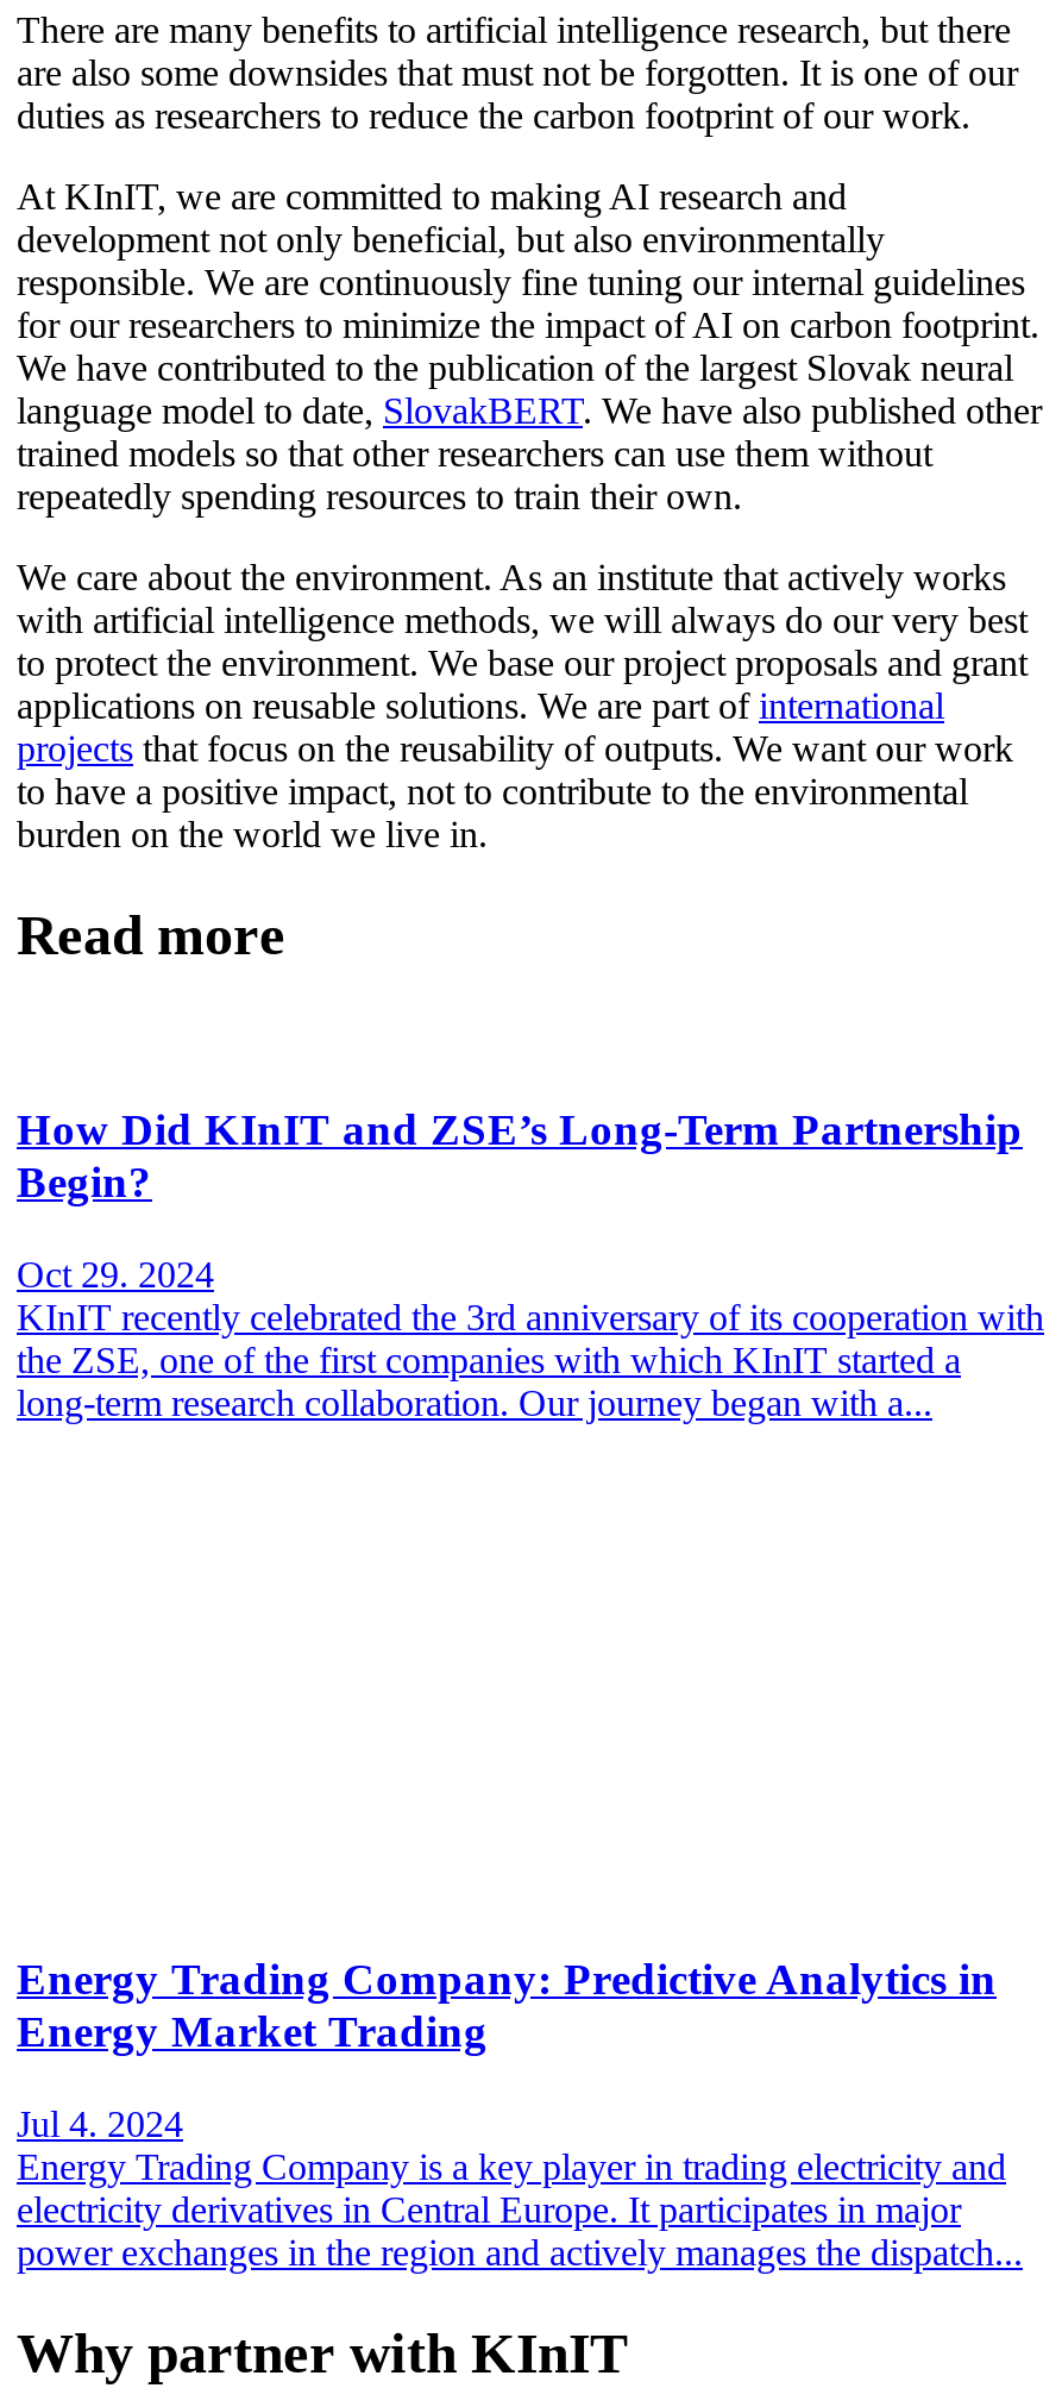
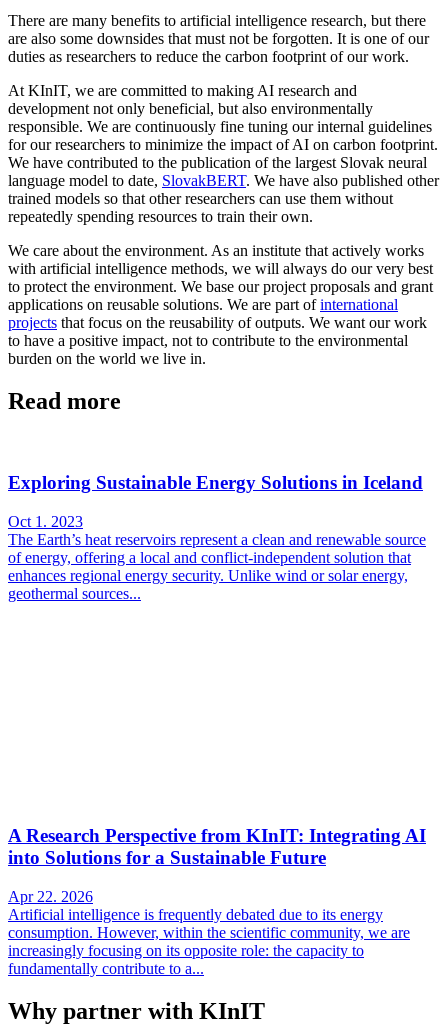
[17,1104,1023,1206] How Did KInIT and ZSE’s Long-Term Partnership | Begin? -> [8,472,423,493] Exploring Sustainable Energy Solutions in Iceland
[17,1253,1044,1422] Oct 29. 2024 | KInIT recently celebrated the 3rd anniversary of its cooperation with | the ZSE, one of the first companies with which KInIT started a | long-term research collaboration. Our journey began with a... -> [8,512,426,601] Oct 1. 2023 | The Earth’s heat reservoirs represent a clean and renewable source | of energy, offering a local and conflict-independent solution that | enhances regional energy security. Unlike wind or solar energy, | geothermal sources...
[17,1954,997,2056] Energy Trading Company: Predictive Analytics in | Energy Market Trading -> [8,825,426,868] A Research Perspective from KInIT: Integrating AI | into Solutions for a Sustainable Future
[17,2104,1023,2273] Jul 4. 2024 | Energy Trading Company is a key player in trading electricity and | electricity derivatives in Central Europe. It participates in major | power exchanges in the region and actively manages the dispatch... -> [8,888,410,977] Apr 22. 2026 | Artificial intelligence is frequently debated due to its energy | consumption. However, within the scientific community, we are | increasingly focusing on its opposite role: the capacity to | fundamentally contribute to a...

